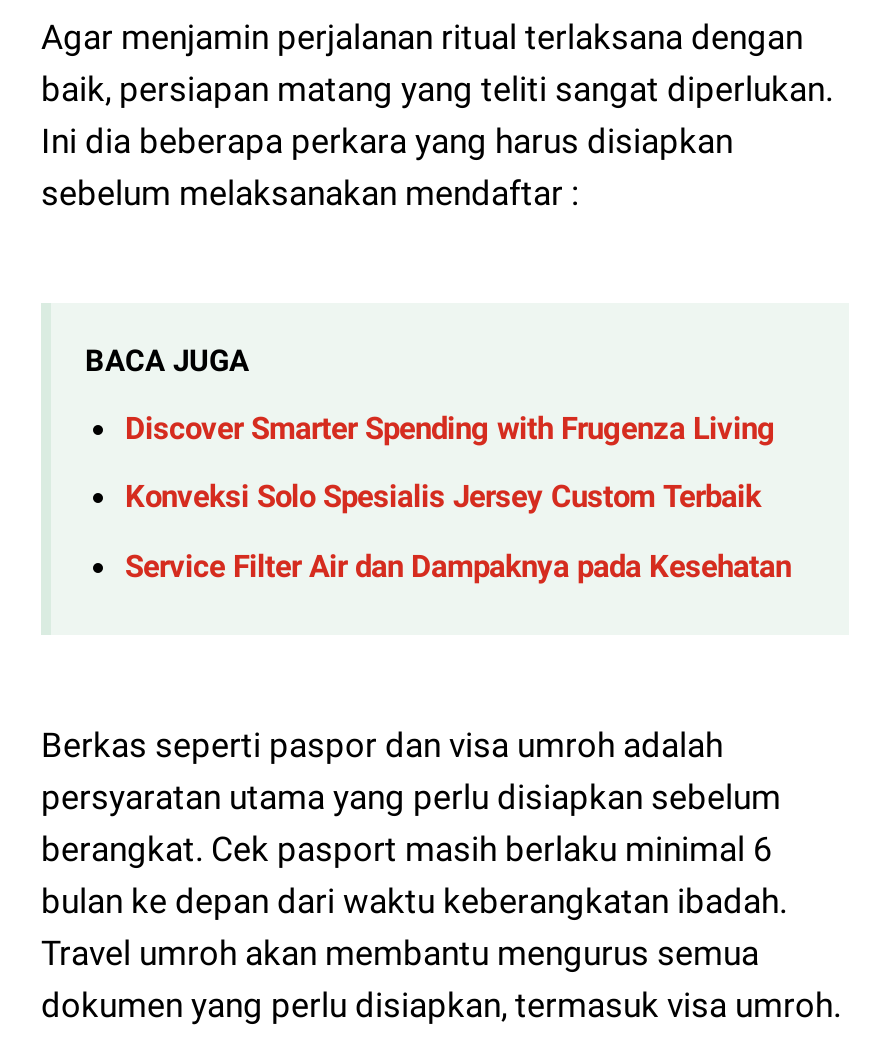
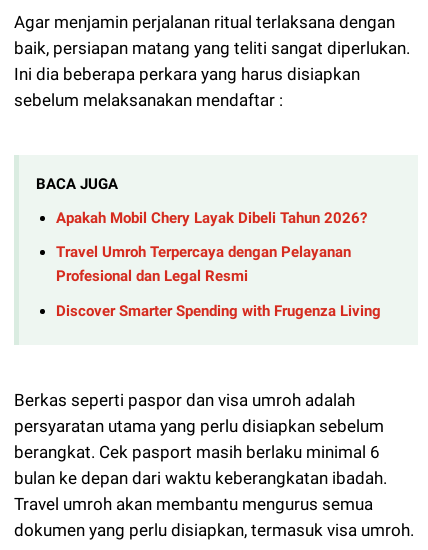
none -> [56,209,367,285] Apakah Mobil Chery Layak Dibeli Tahun 2026? | Travel Umroh Terpercaya dengan Pelayanan | Profesional dan Legal Resmi
moved [125,411,775,447] -> [56,302,381,320]: Discover Smarter Spending with Frugenza Living
[125,480,791,584] Konveksi Solo Spesialis Jersey Custom Terbaik | Service Filter Air dan Dampaknya pada Kesehatan -> none

